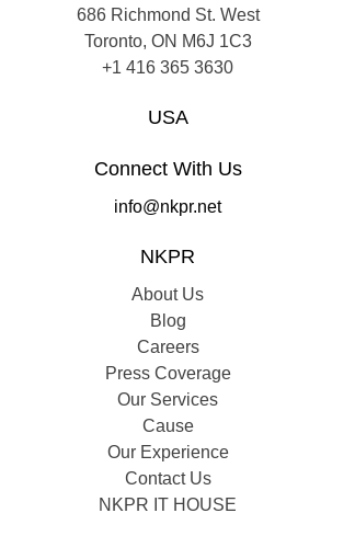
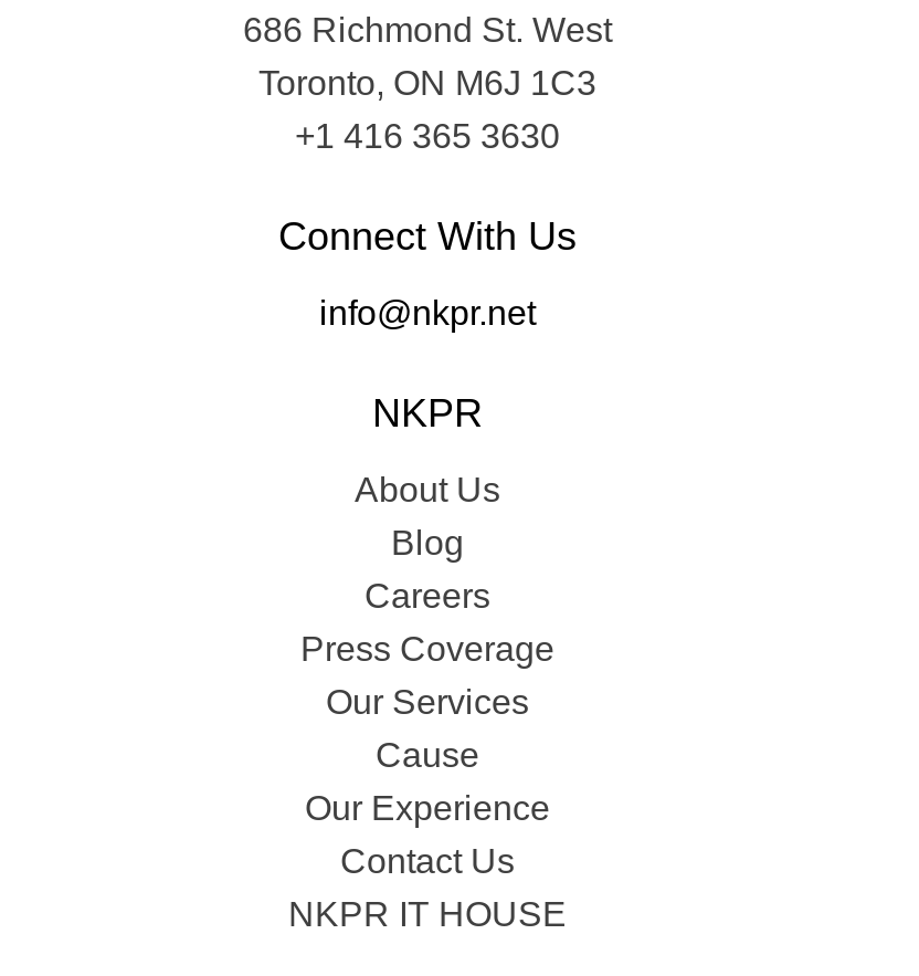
[147,107,188,129] USA -> none

